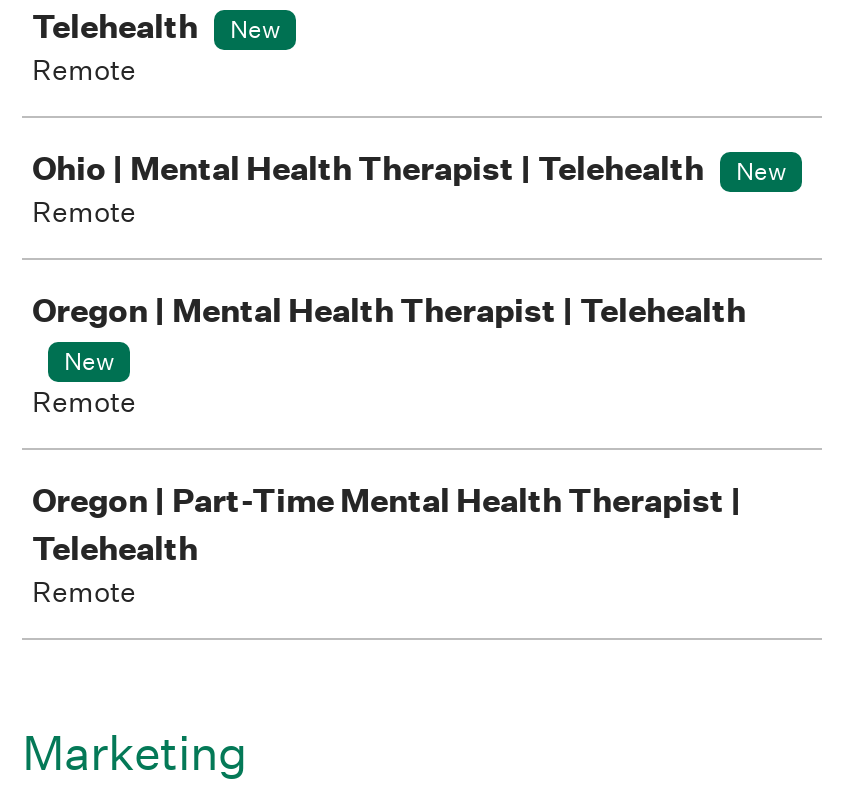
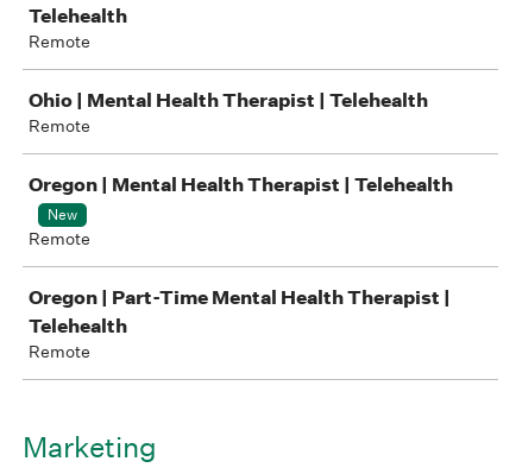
[230,12,280,46] New -> none
[736,154,786,188] New -> none

